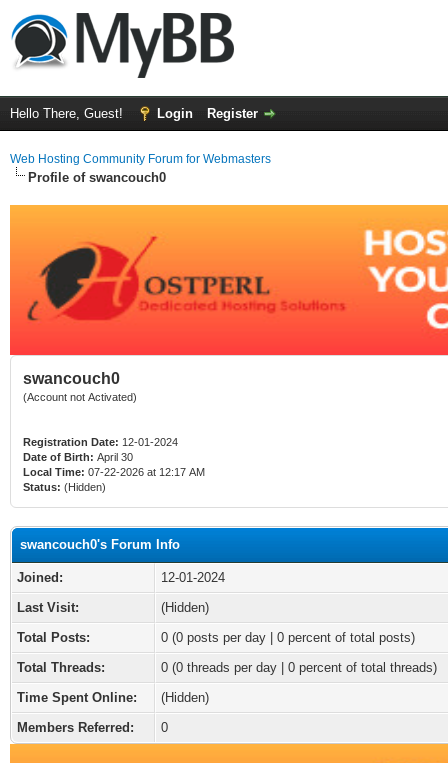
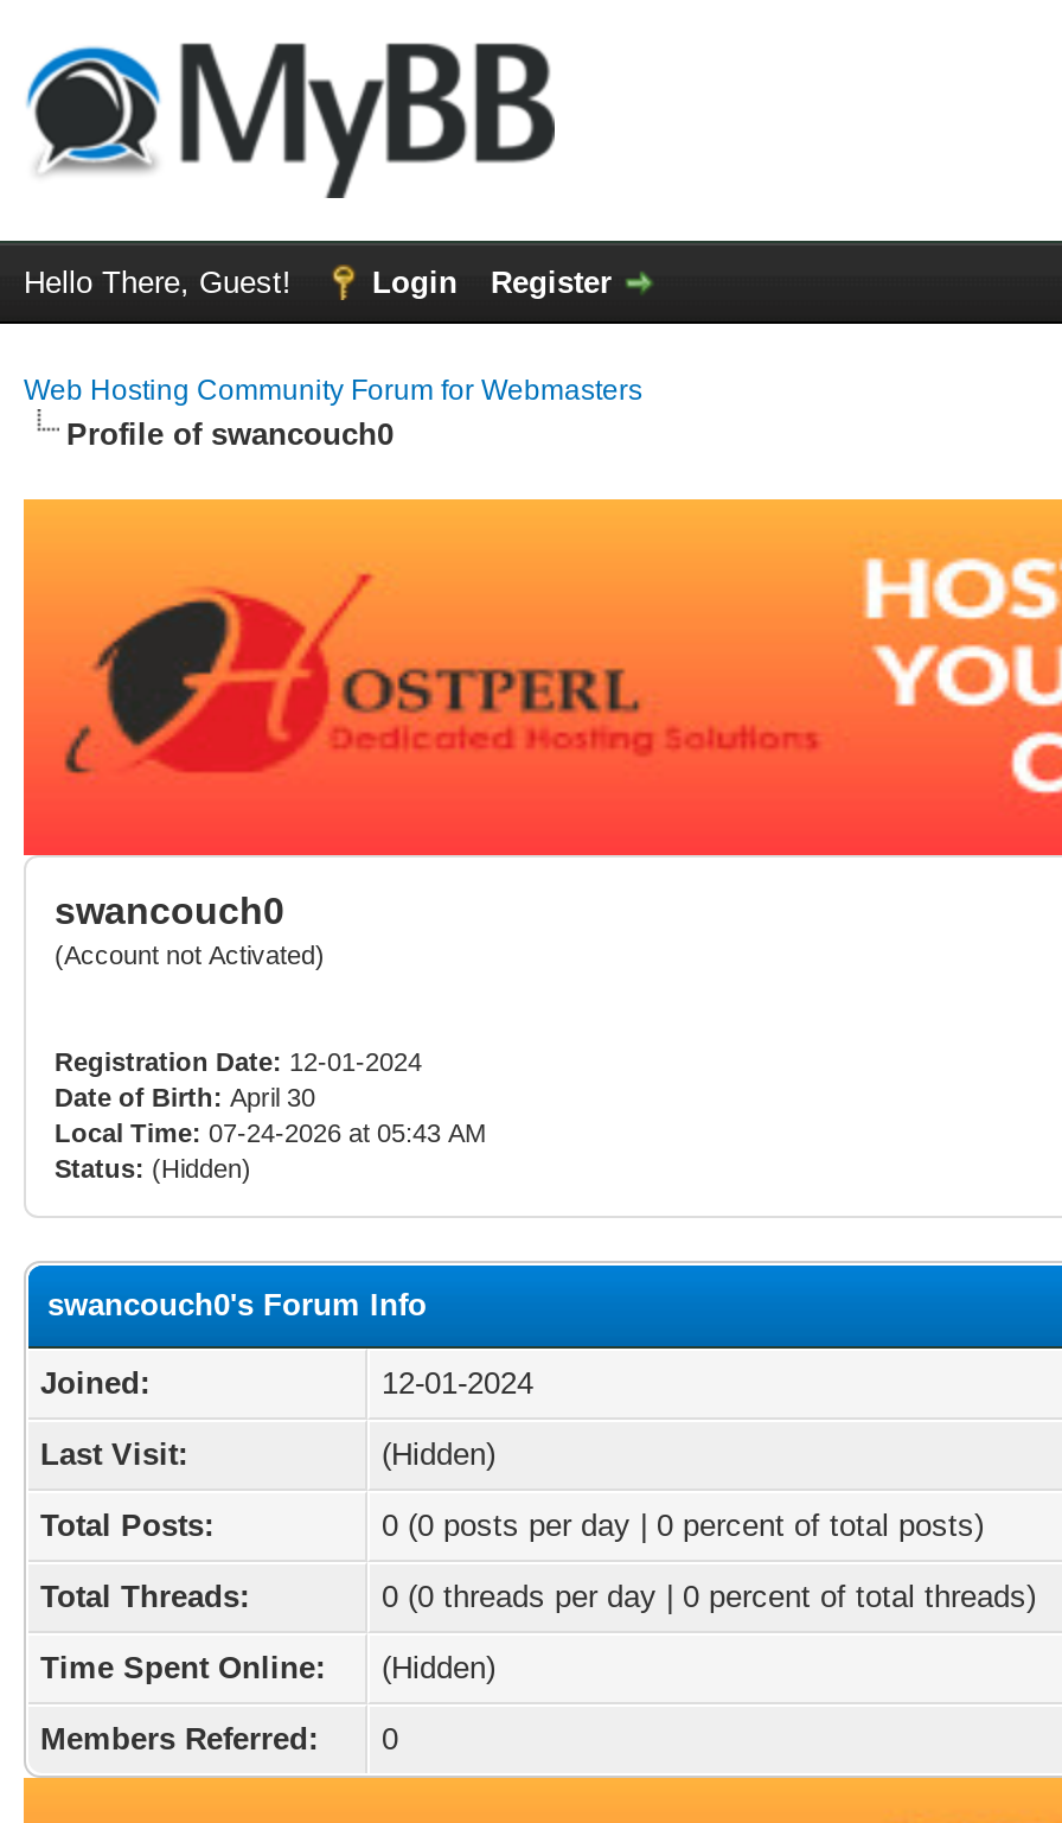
[23,466,205,478] Local Time: 07-22-2026 at 12:17 AM -> [55,1118,486,1147] Local Time: 07-24-2026 at 05:43 AM

